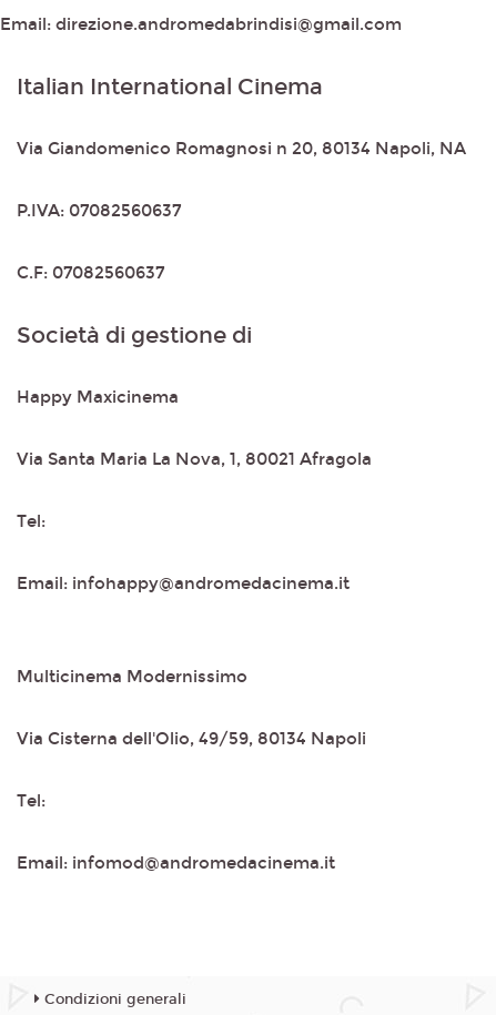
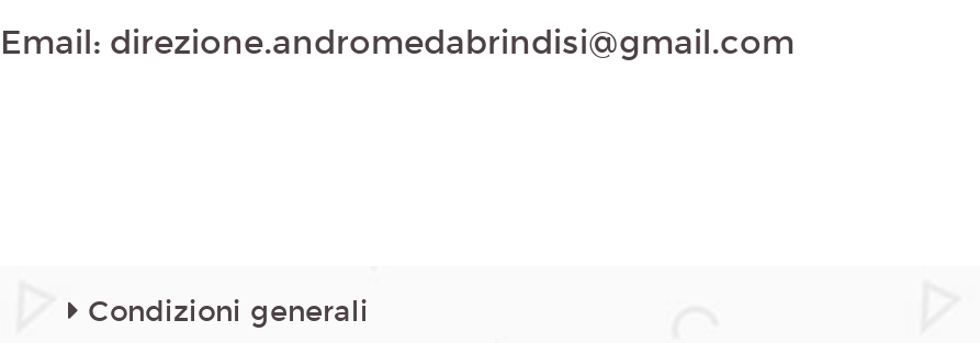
[17,73,466,593] Italian International Cinema | Via Giandomenico Romagnosi n 20, 80134 Napoli, NA | P.IVA: 07082560637 | C.F: 07082560637 | Società di gestione di | Happy Maxicinema | Via Santa Maria La Nova, 1, 80021 Afragola | Tel: | Email: infohappy@andromedacinema.it -> none
[17,667,366,873] Multicinema Modernissimo | Via Cisterna dell'Olio, 49/59, 80134 Napoli | Tel: | Email: infomod@andromedacinema.it -> none

